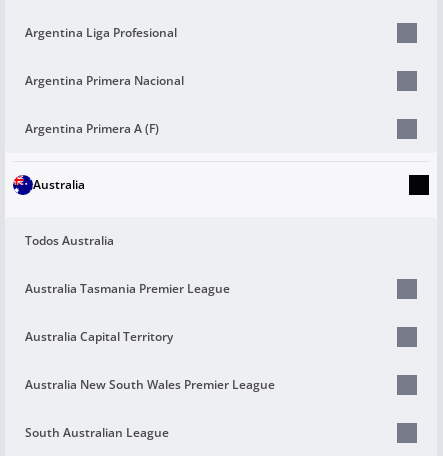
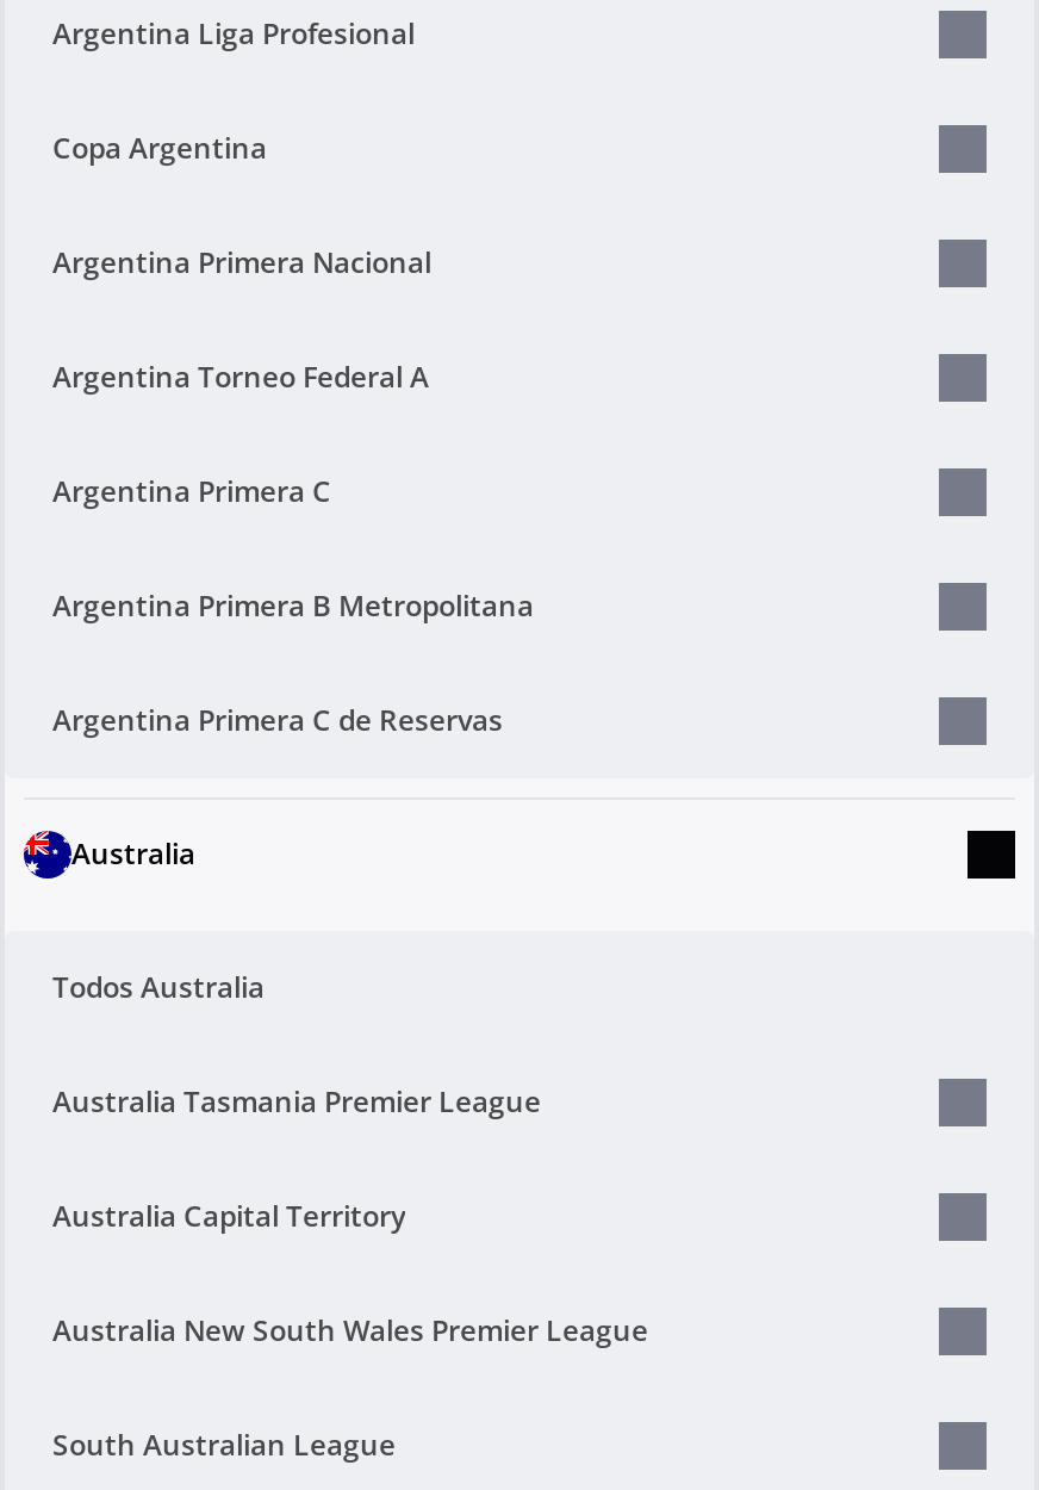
none -> [52,127,267,168] Copa Argentina
[25,120,159,137] Argentina Primera A (F) -> [52,356,534,740] Argentina Torneo Federal A | Argentina Primera C | Argentina Primera B Metropolitana | Argentina Primera C de Reservas

